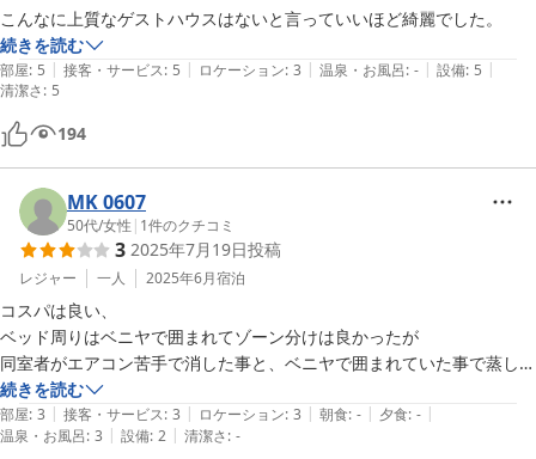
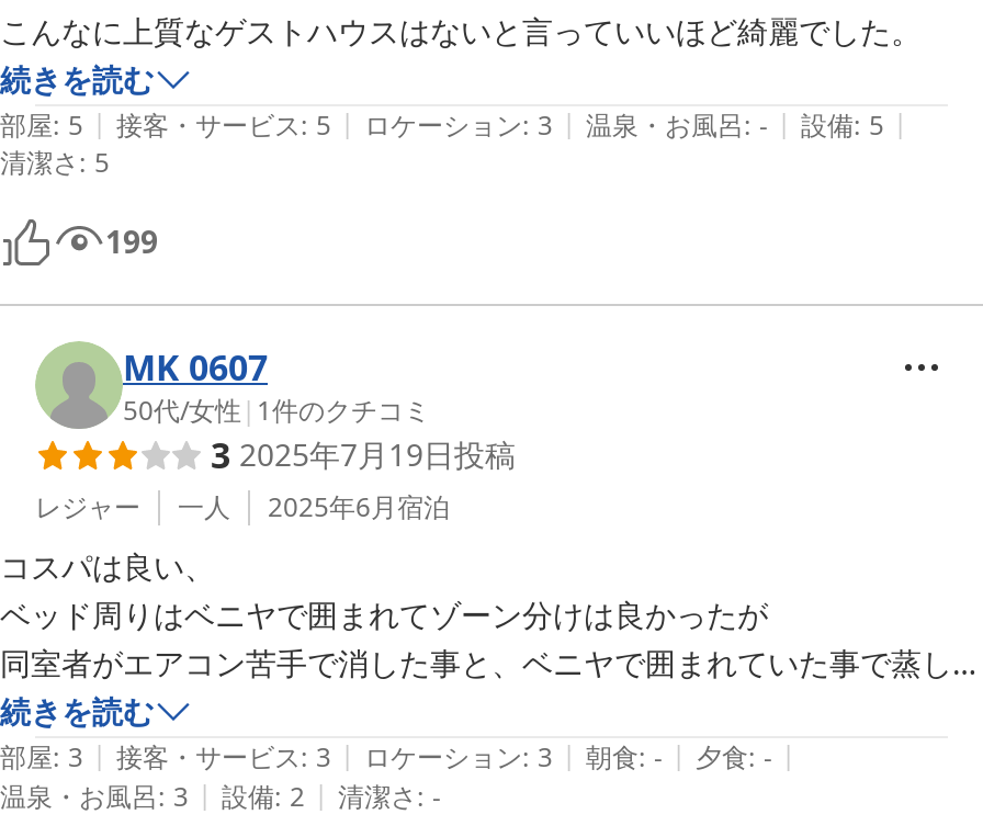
[57,122,86,145] 194 -> [105,220,158,262] 199

